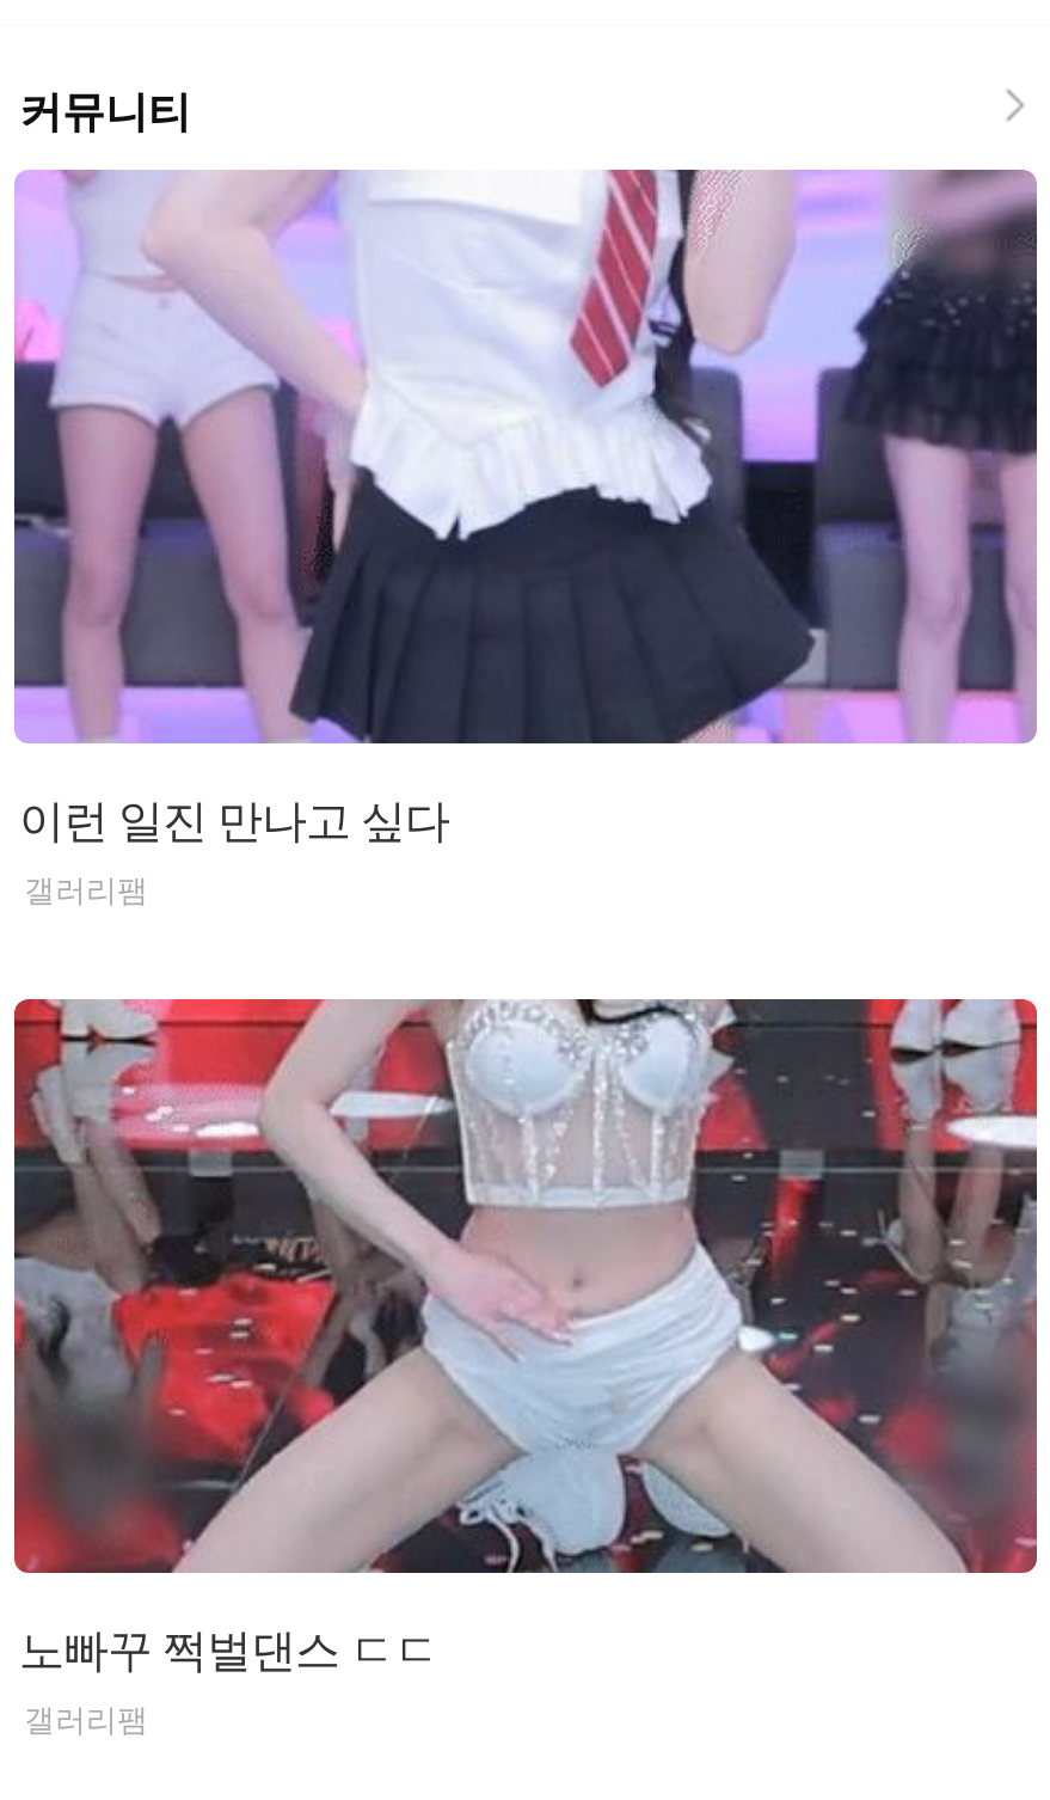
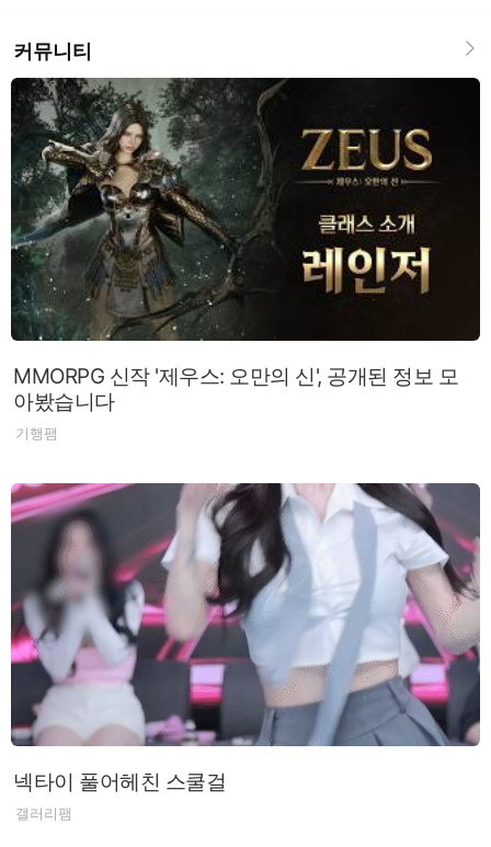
[12,167,1039,909] [image] | 이런 일진 만나고 싶다 | 갤러리팸 -> [10,77,481,442] [image] | MMORPG 신작 '제우스: 오만의 신', 공개된 정보 모 | 아봤습니다 | 기행팸
[12,997,1039,1679] [image] | 노빠꾸 쩍벌댄스 ㄷㄷ -> [10,482,481,795] [image] | 넥타이 풀어헤친 스쿨걸

